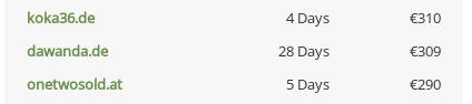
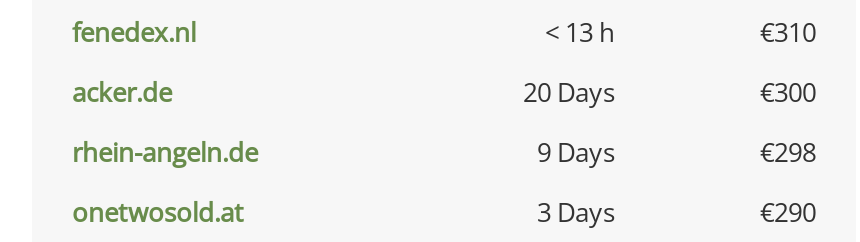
[27,8,329,28] koka36.de | 4 Days -> [72,14,615,50] fenedex.nl | < 13 h
[27,41,441,61] dawanda.de | 28 Days | €309 -> [72,74,816,170] acker.de | 20 Days | €300 | rhein-angeln.de | 9 Days | €298
[286,74,329,94] 5 Days -> [537,194,615,230] 3 Days

